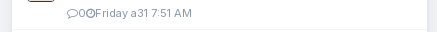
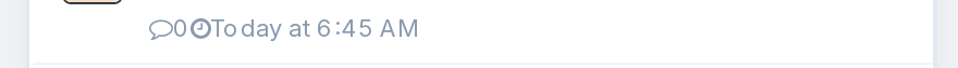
[78,6,192,20] 0 Friday a31 7:51 AM -> [173,13,419,43] 0 Today at 6:45 AM

